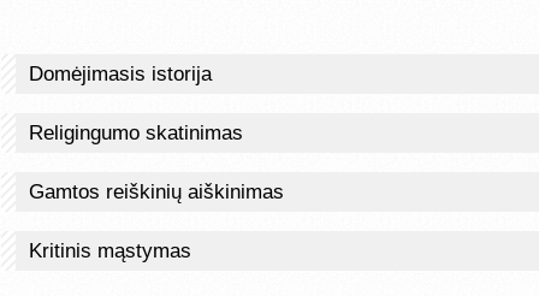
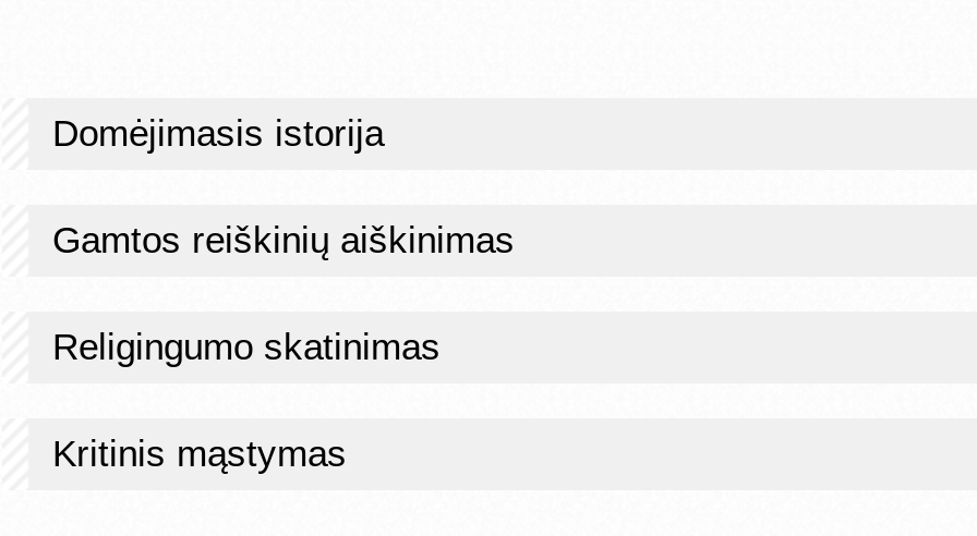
moved [29,122,243,144] -> [52,327,441,368]: Religingumo skatinimas
moved [29,180,284,203] -> [52,220,515,261]: Gamtos reiškinių aiškinimas

